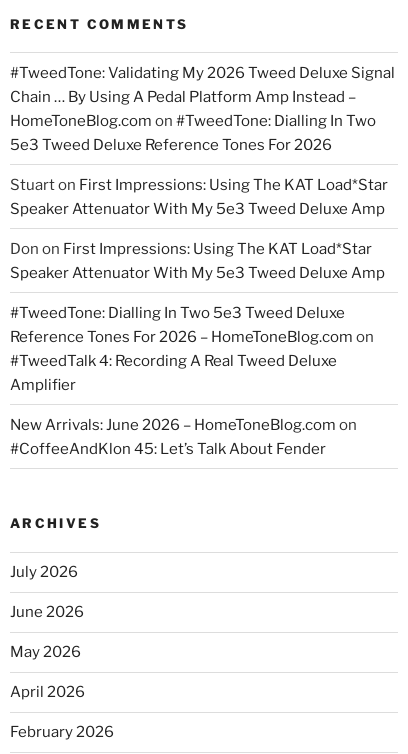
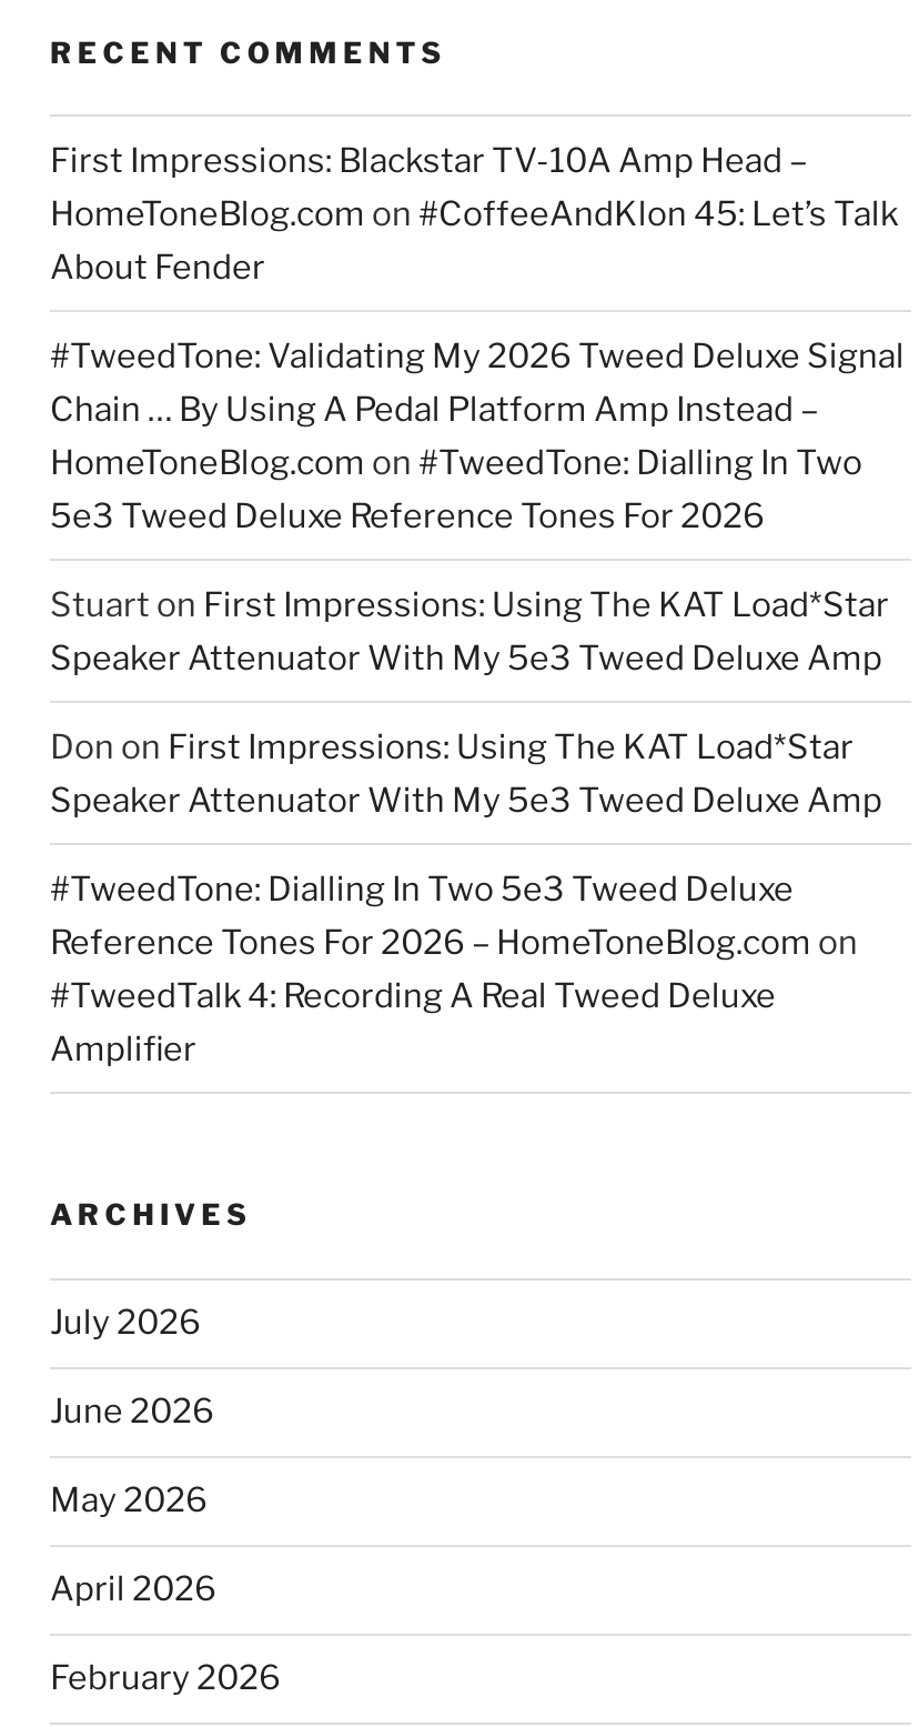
none -> [50,141,898,287] First Impressions: Blackstar TV-10A Amp Head – | HomeToneBlog.com on #CoffeeAndKlon 45: Let’s Talk | About Fender
moved [10,64,395,394] -> [50,336,905,1069]: #TweedTone: Validating My 2026 Tweed Deluxe Signal | Chain … By Using A Pedal Platform Amp Instead – | HomeToneBlog.com on #TweedTone: Dialling In Two | ... | #TweedTalk 4: Recording A Real Tweed Deluxe | Amplifier
[10,416,357,458] New Arrivals: June 2026 – HomeToneBlog.com on | #CoffeeAndKlon 45: Let’s Talk About Fender -> none

